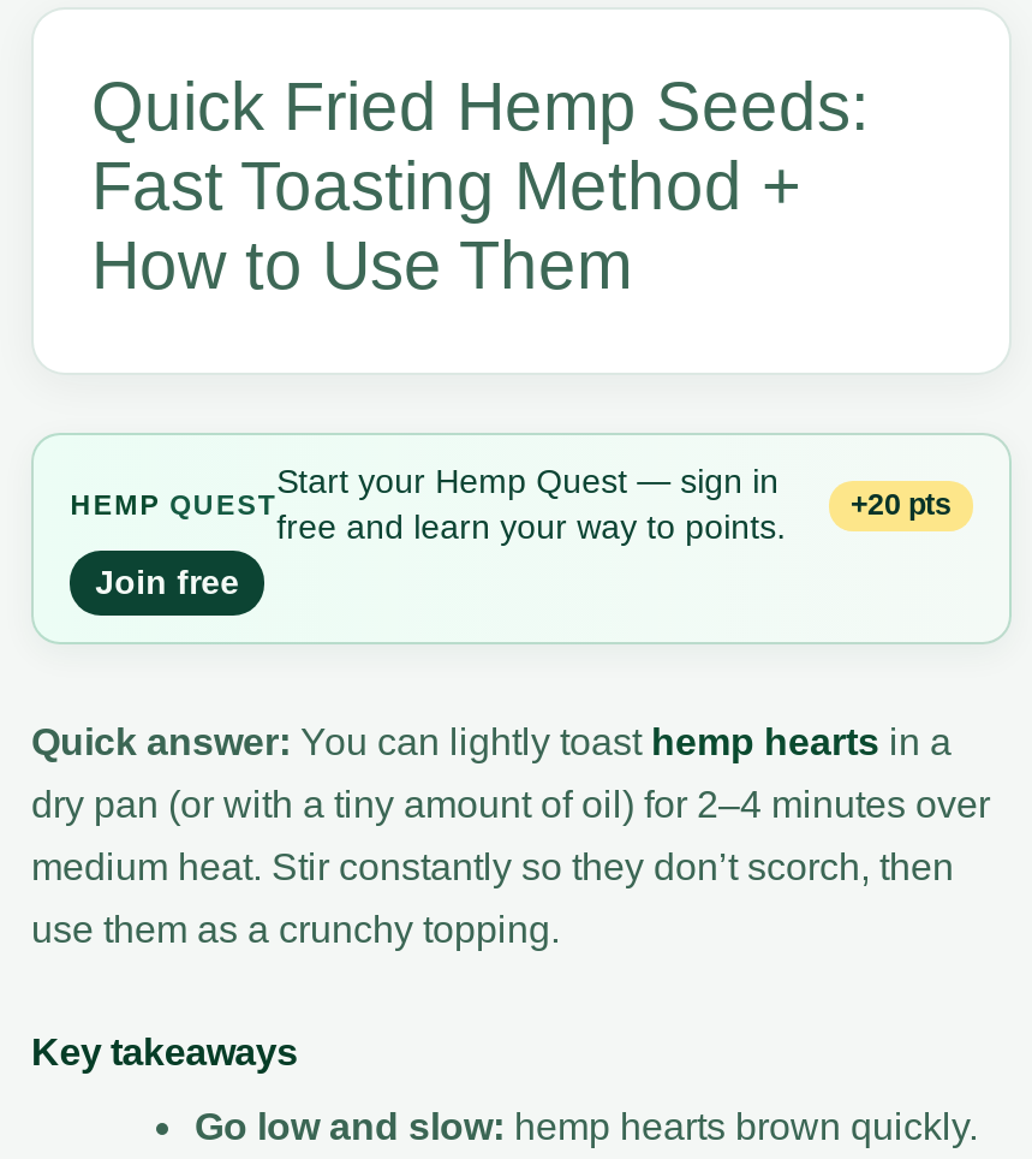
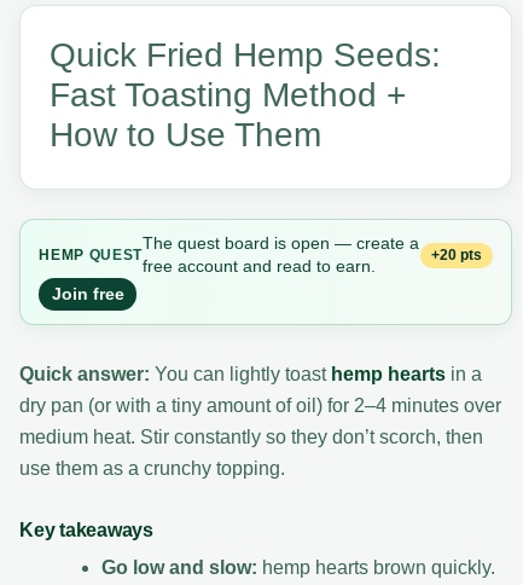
[277,462,786,546] Start your Hemp Quest — sign in | free and learn your way to points. -> [143,233,419,276] The quest board is open — create a | free account and read to earn.

